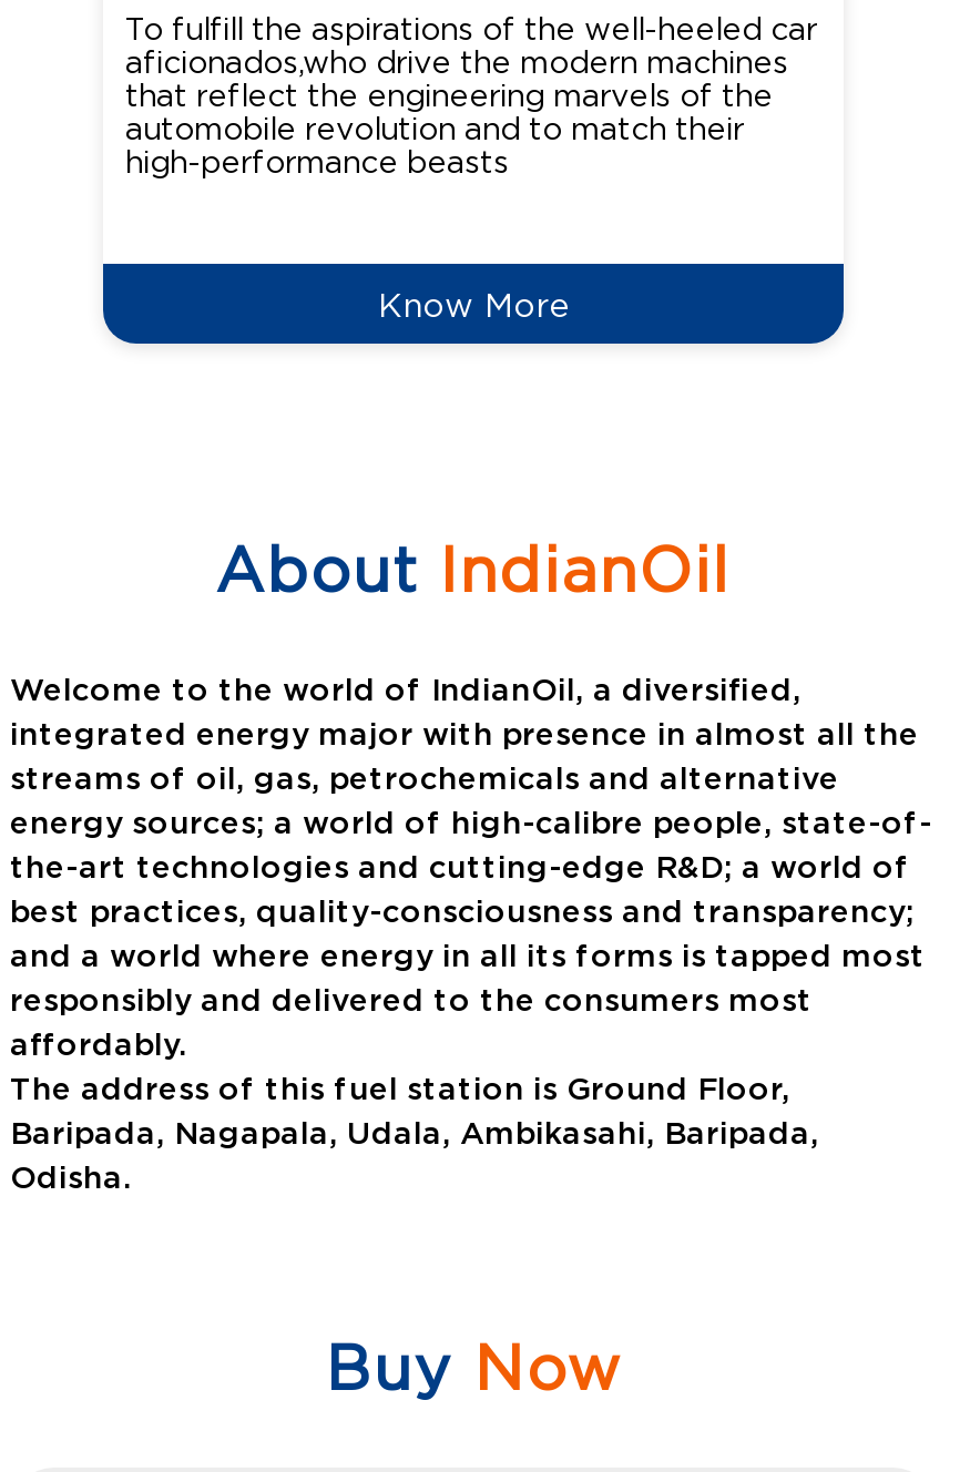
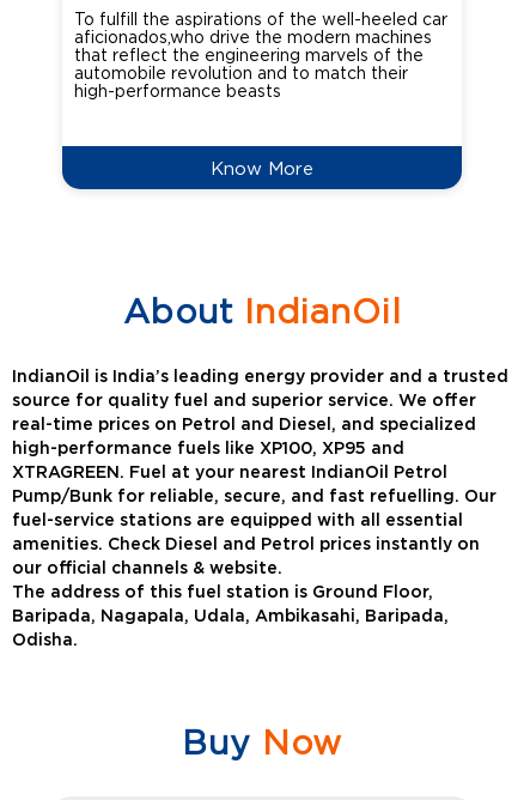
[10,675,932,1061] Welcome to the world of IndianOil, a diversified, | integrated energy major with presence in almost all the | streams of oil, gas, petrochemicals and alternative | energy sources; a world of high-calibre people, state-of- | the-art technologies and cutting-edge R&D; a world of | best practices, quality-consciousness and transparency; | and a world where energy in all its forms is tapped most | responsibly and delivered to the consumers most | affordably. -> [12,369,508,578] IndianOil is India’s leading energy provider and a trusted | source for quality fuel and superior service. We offer | real-time prices on Petrol and Diesel, and specialized | high-performance fuels like XP100, XP95 and | XTRAGREEN. Fuel at your nearest IndianOil Petrol | Pump/Bunk for reliable, secure, and fast refuelling. Our | fuel-service stations are equipped with all essential | amenities. Check Diesel and Petrol prices instantly on | our official channels & website.

